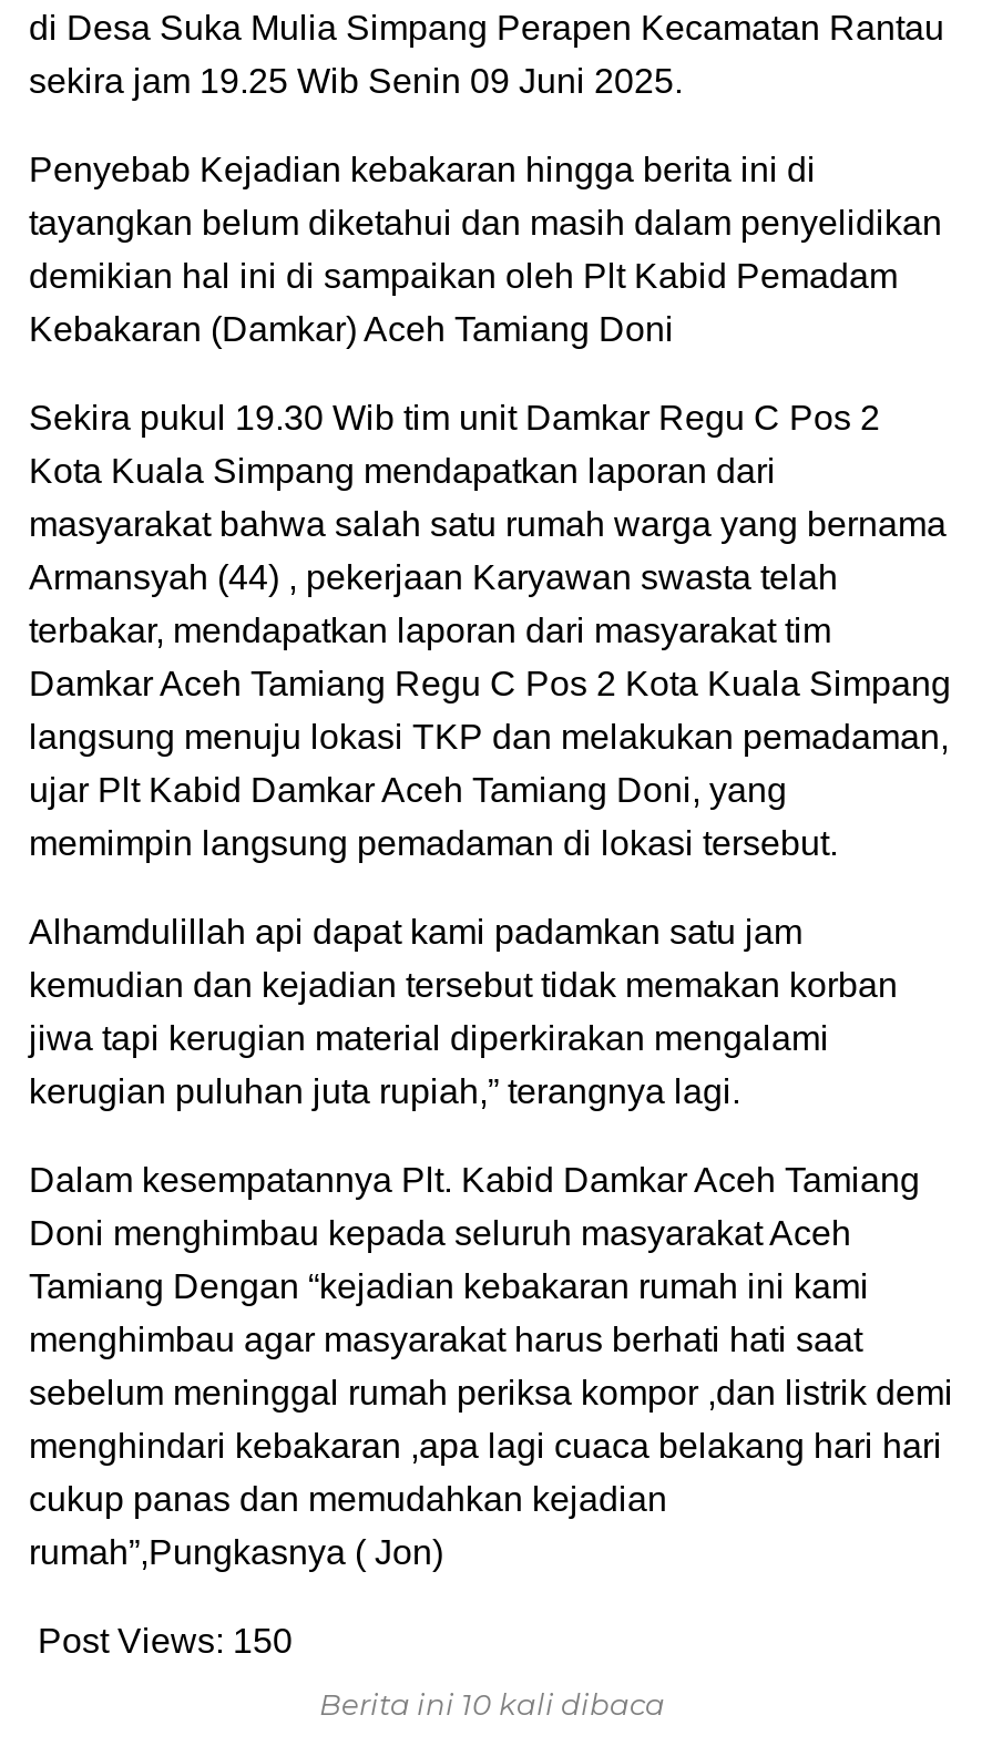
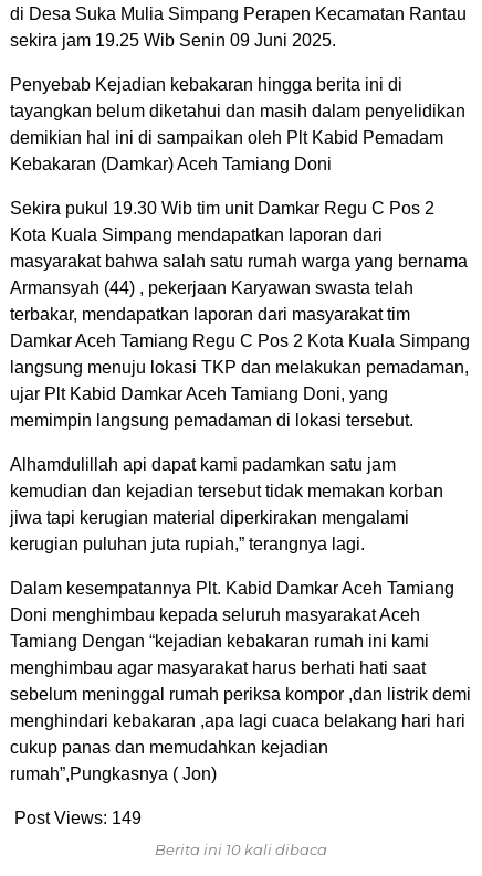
[38,1623,293,1660] Post Views: 150 -> [14,809,142,828] Post Views: 149

